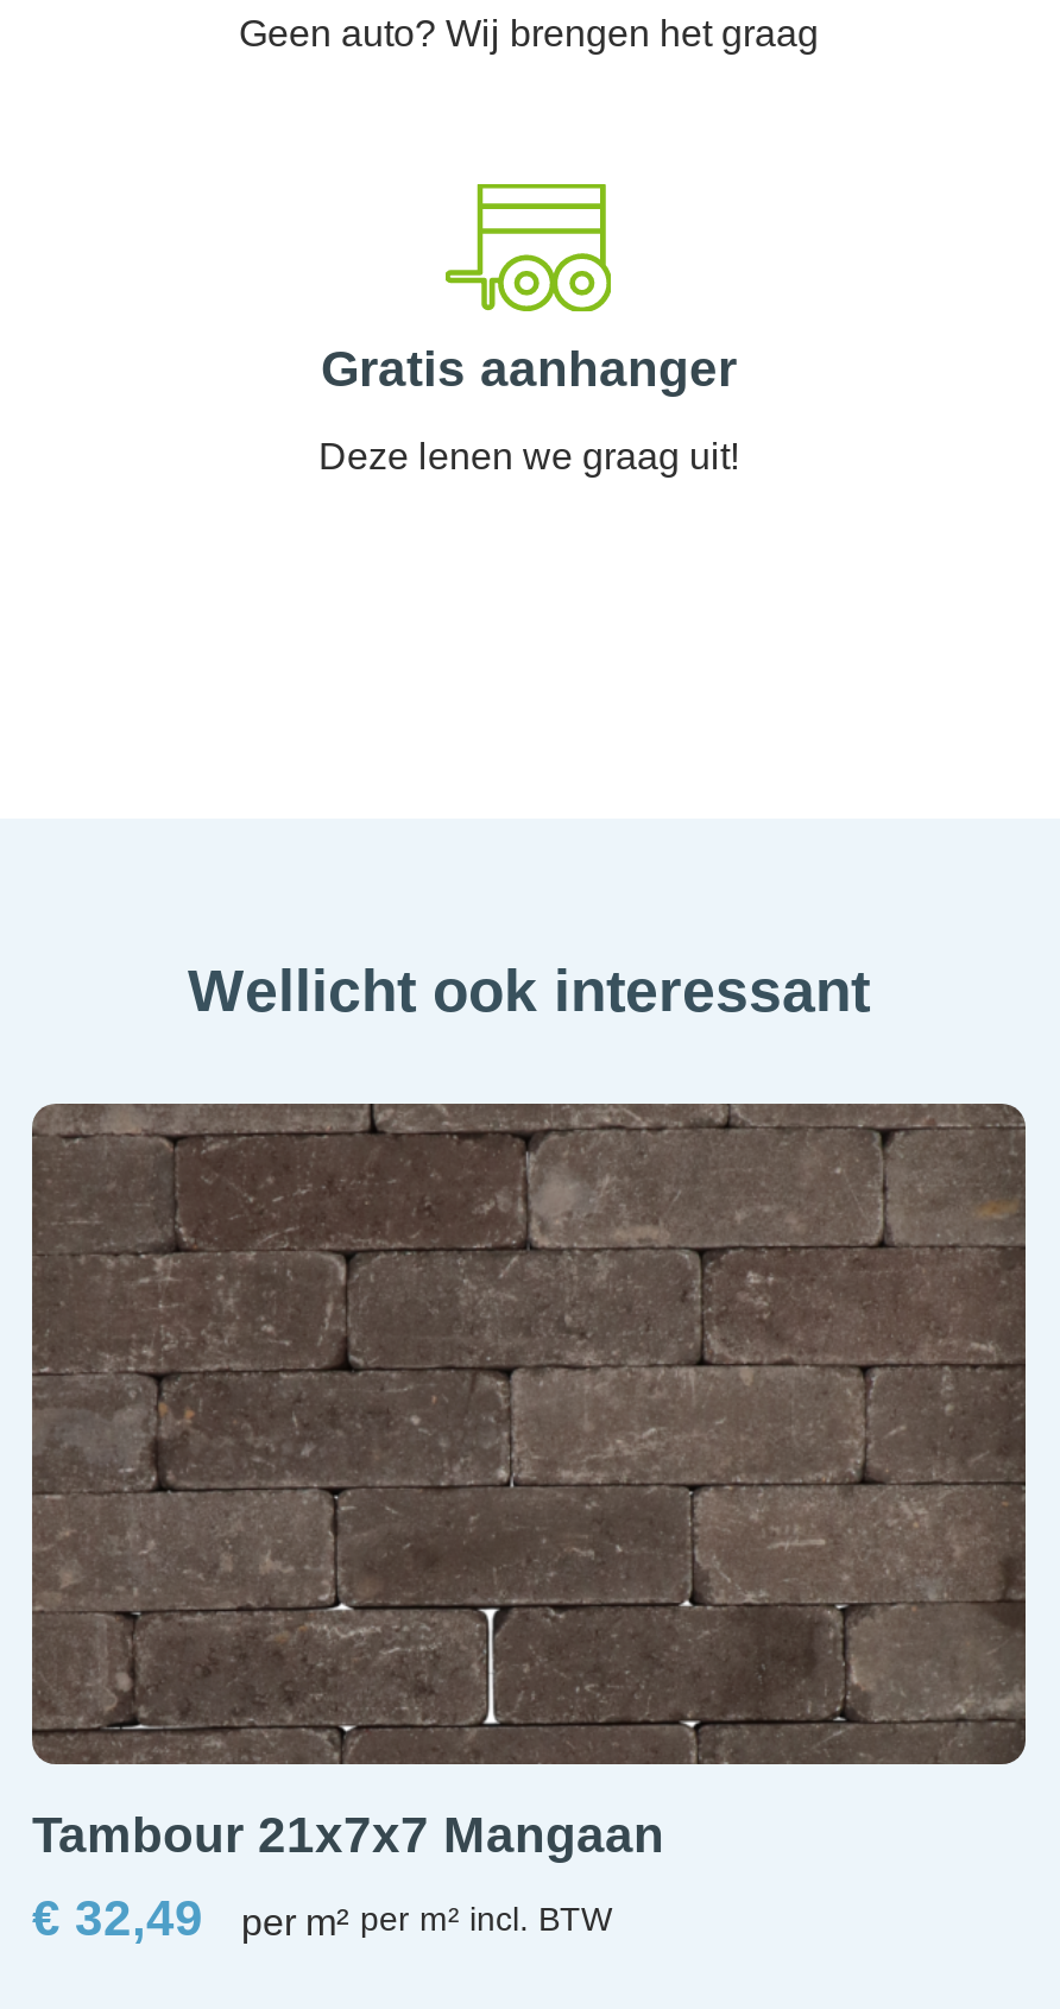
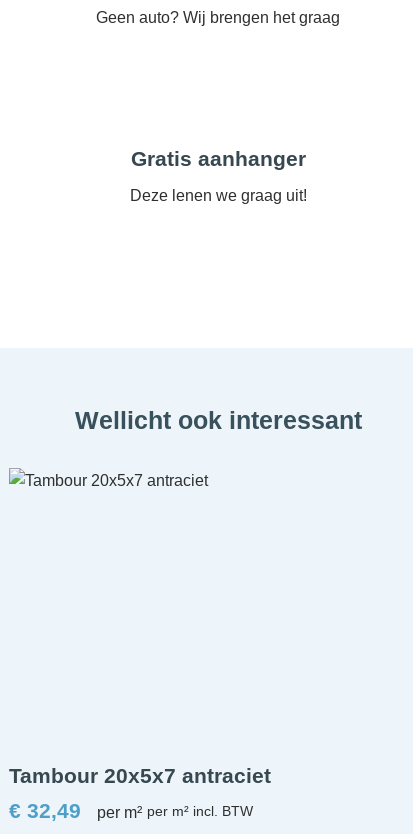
[443,182,614,315] [image] -> none
[30,1101,1028,1767] [image] -> none
[32,1808,664,1863] Tambour 21x7x7 Mangaan -> [9,764,271,787] Tambour 20x5x7 antraciet

